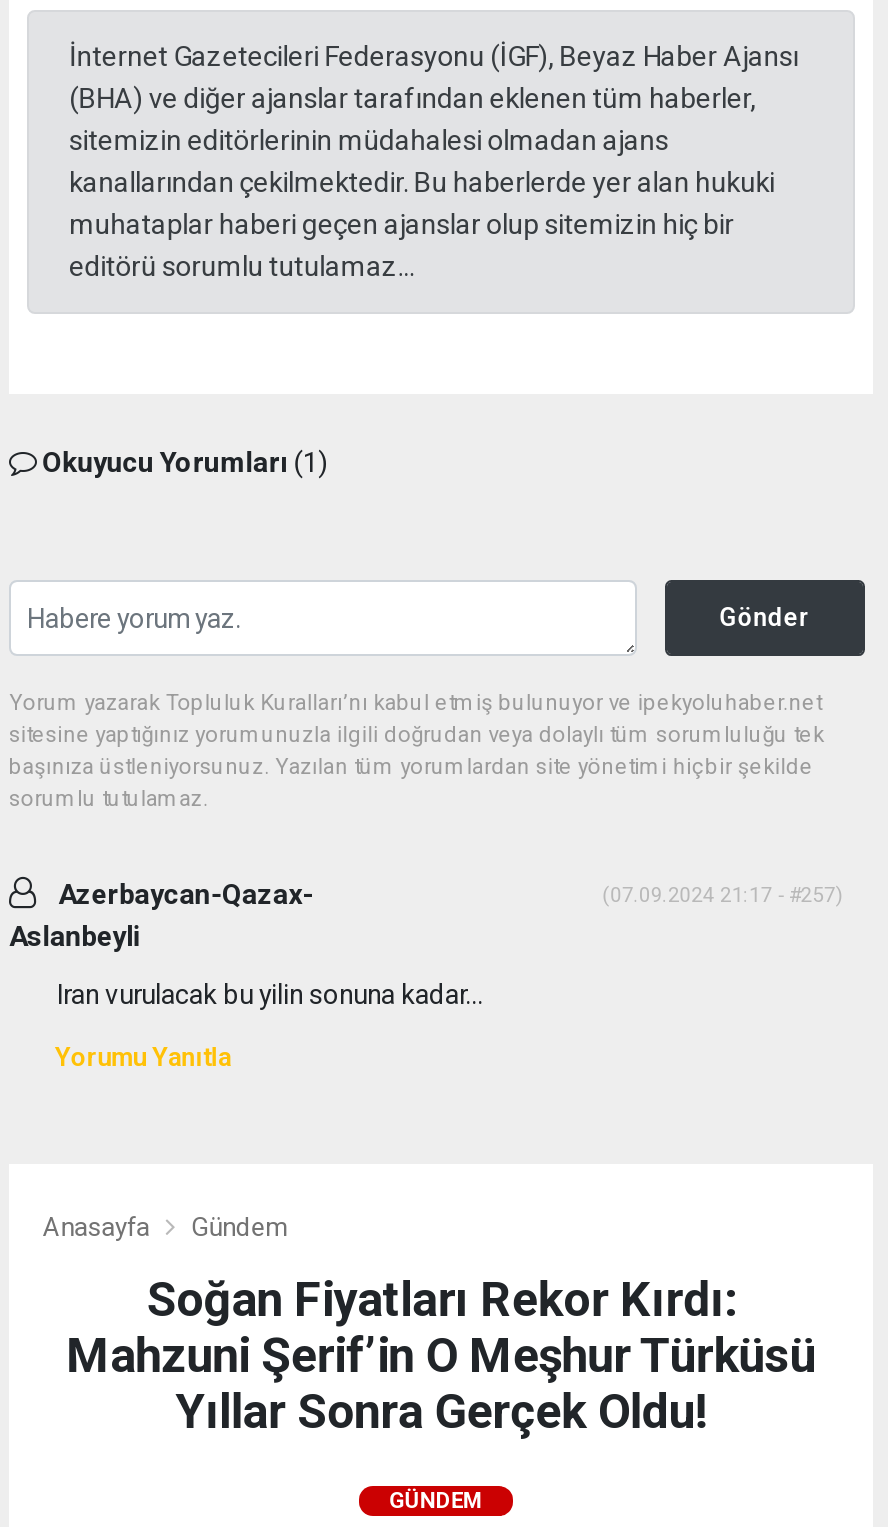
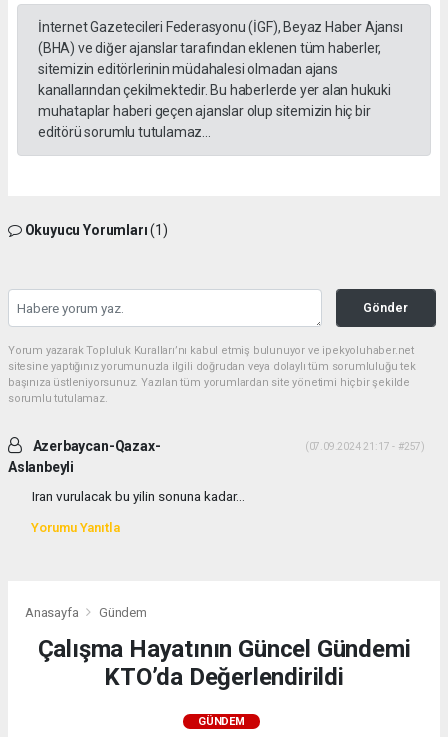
[66,1272,816,1440] Soğan Fiyatları Rekor Kırdı: | Mahzuni Şerif’in O Meşhur Türküsü | Yıllar Sonra Gerçek Oldu! -> [38,635,410,691] Çalışma Hayatının Güncel Gündemi | KTO’da Değerlendirildi

